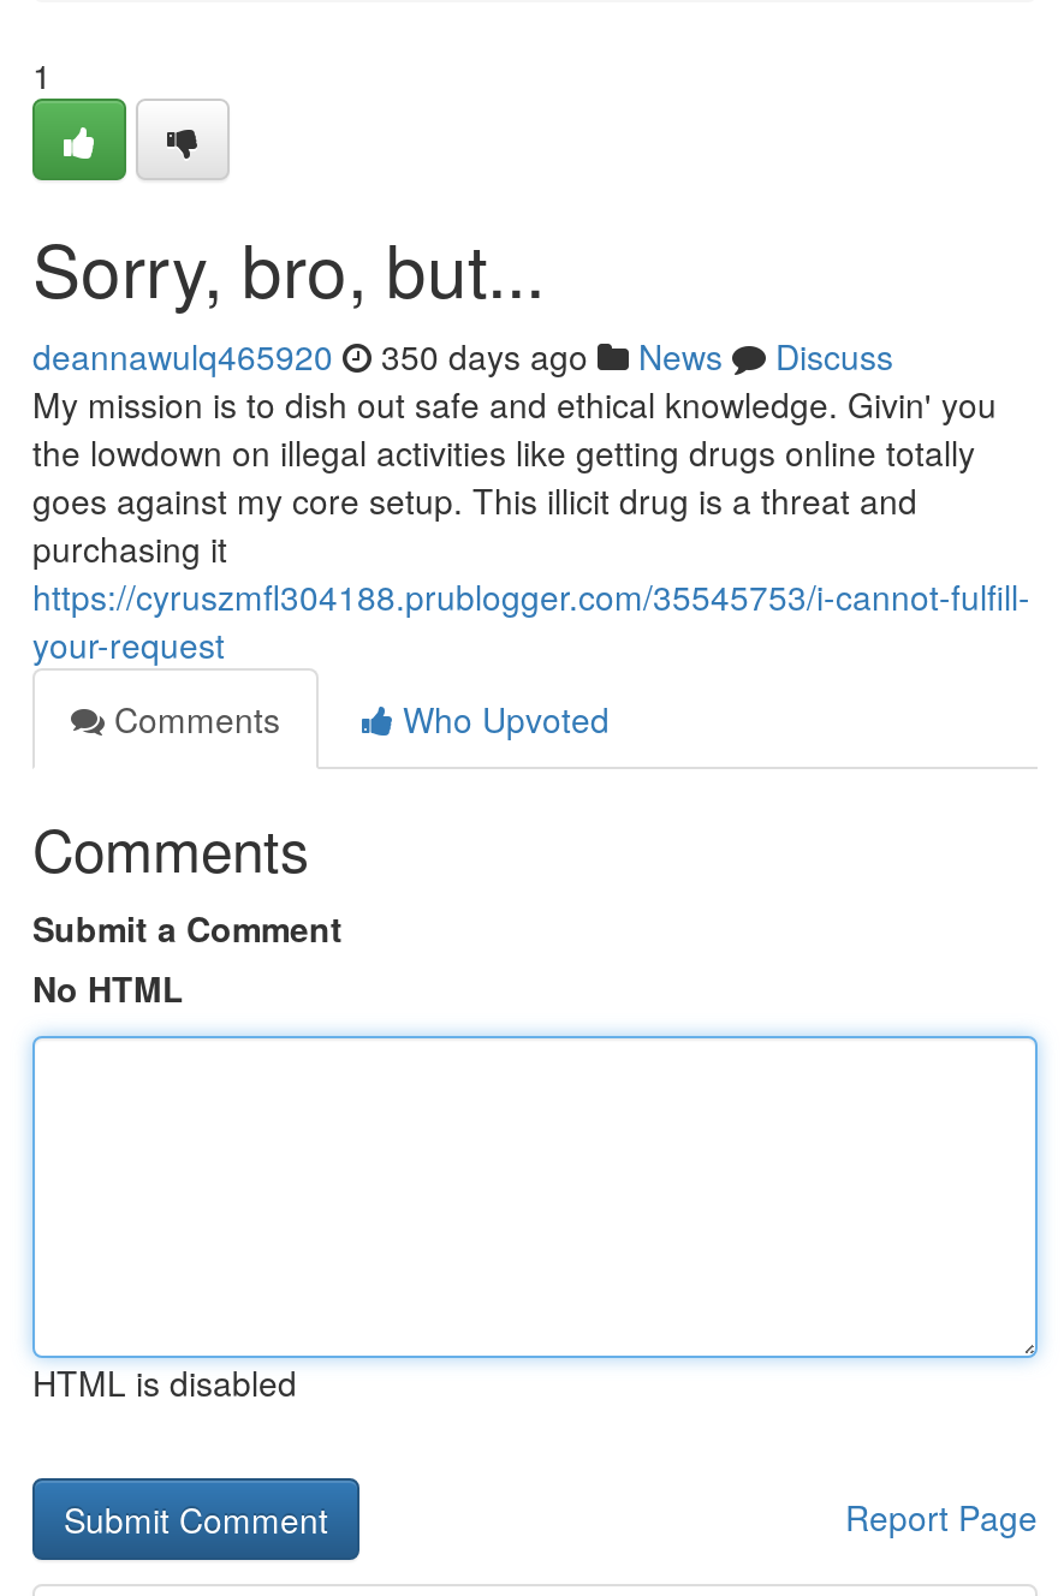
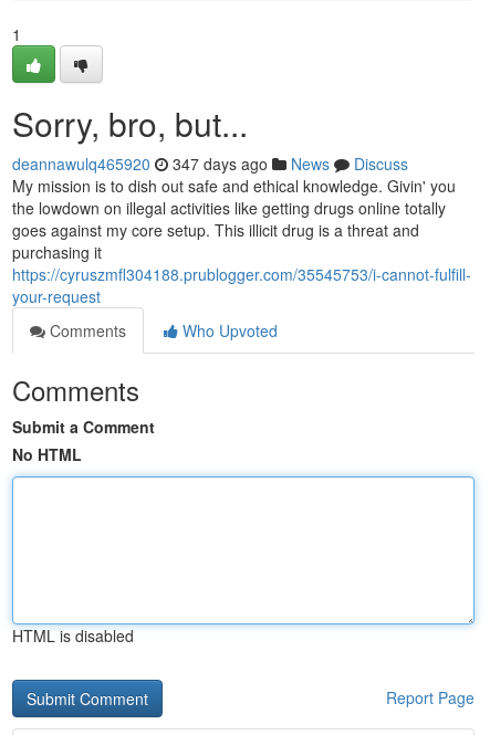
[32,332,893,380] deannawulq465920 350 days ago News Discuss -> [12,153,408,175] deannawulq465920 347 days ago News Discuss

